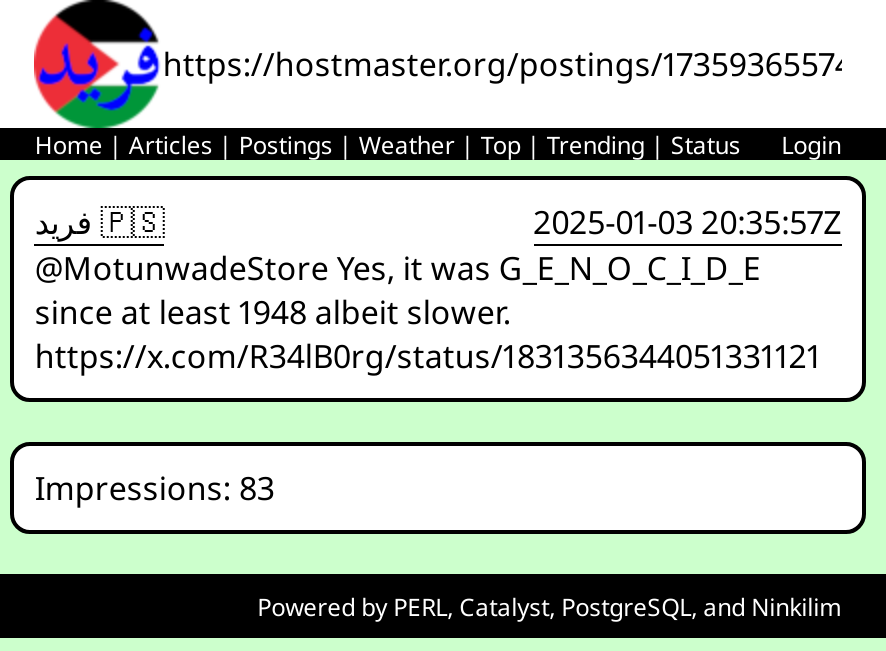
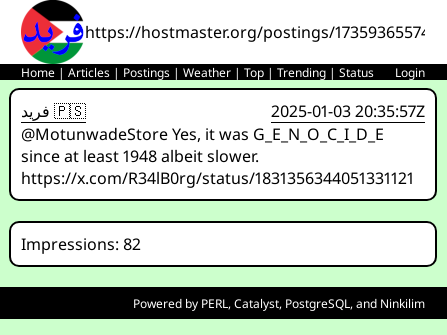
[35,466,275,510] Impressions: 83 -> [21,233,141,255] Impressions: 82

